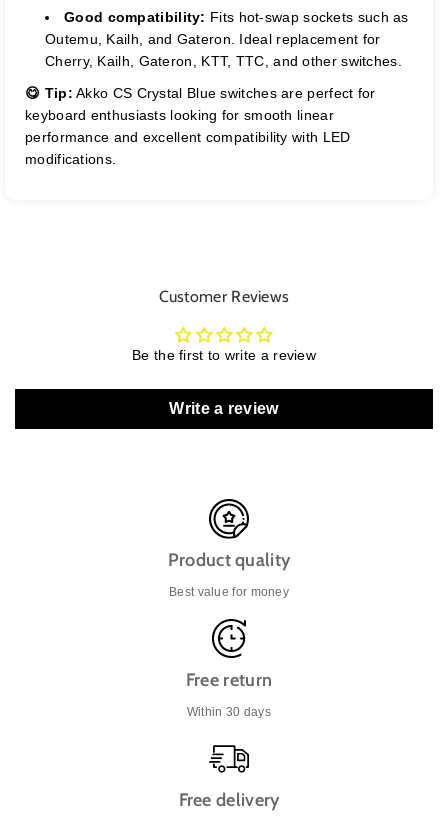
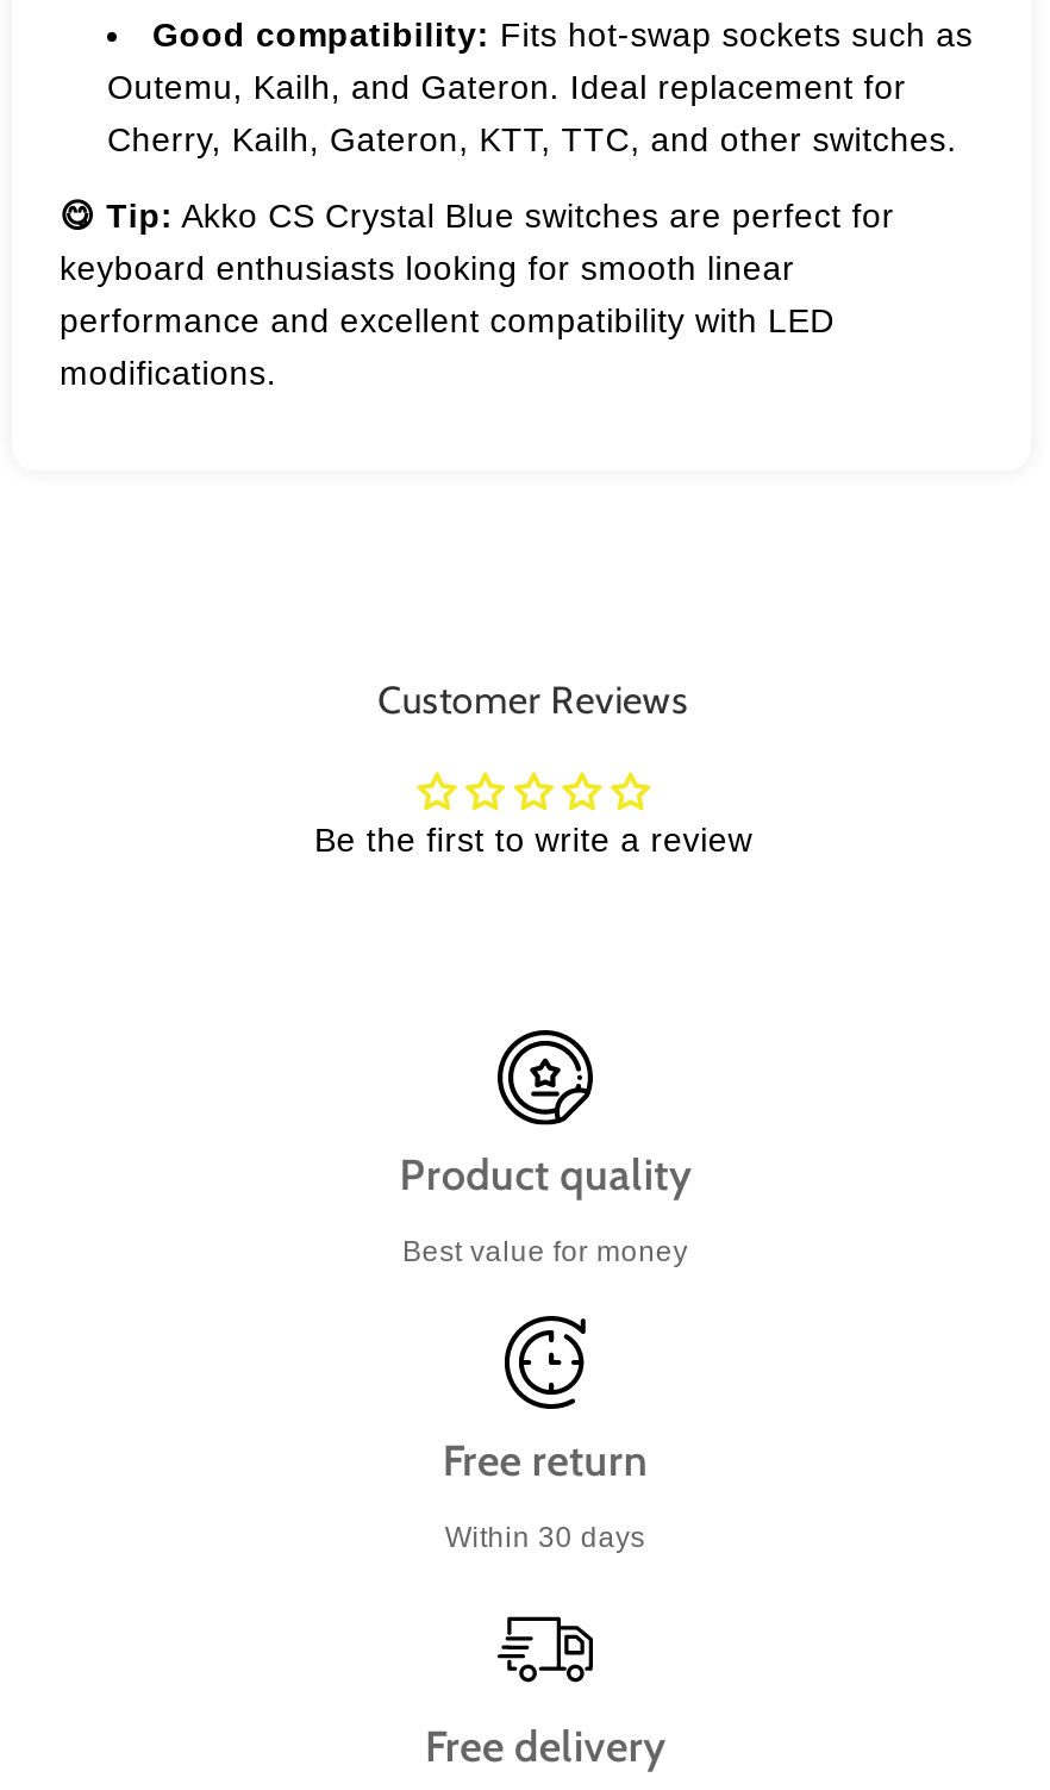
[169,400,279,417] Write a review -> none

